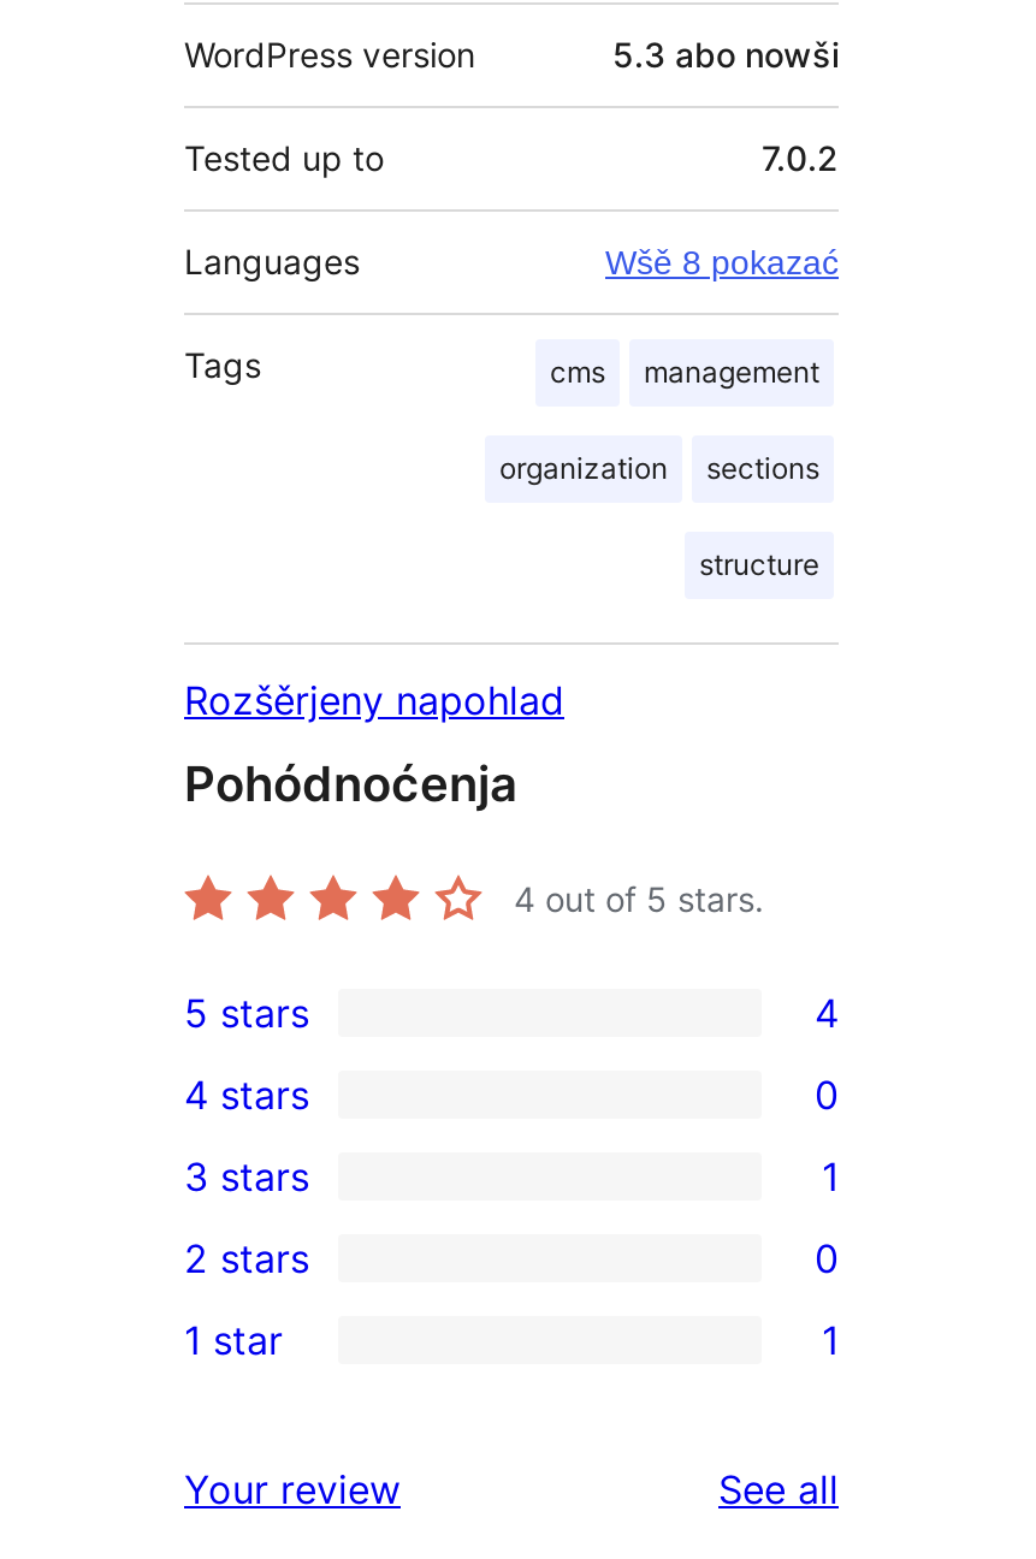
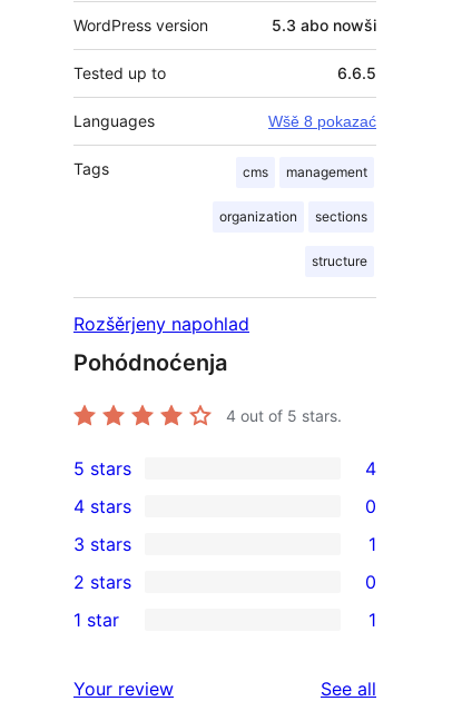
[762,138,839,179] 7.0.2 -> [337,64,376,83] 6.6.5

